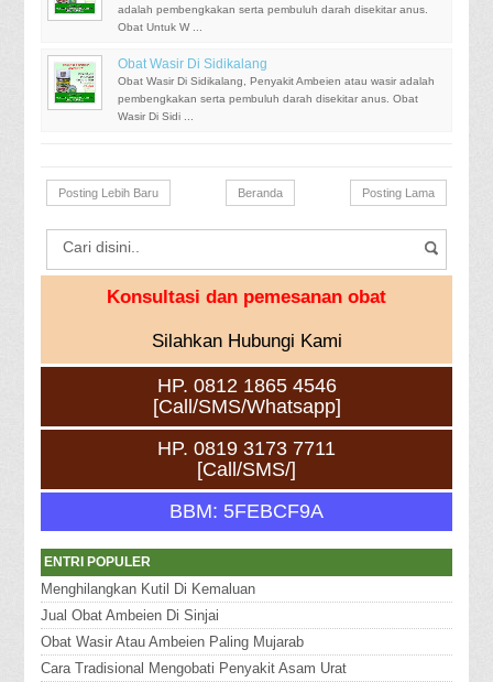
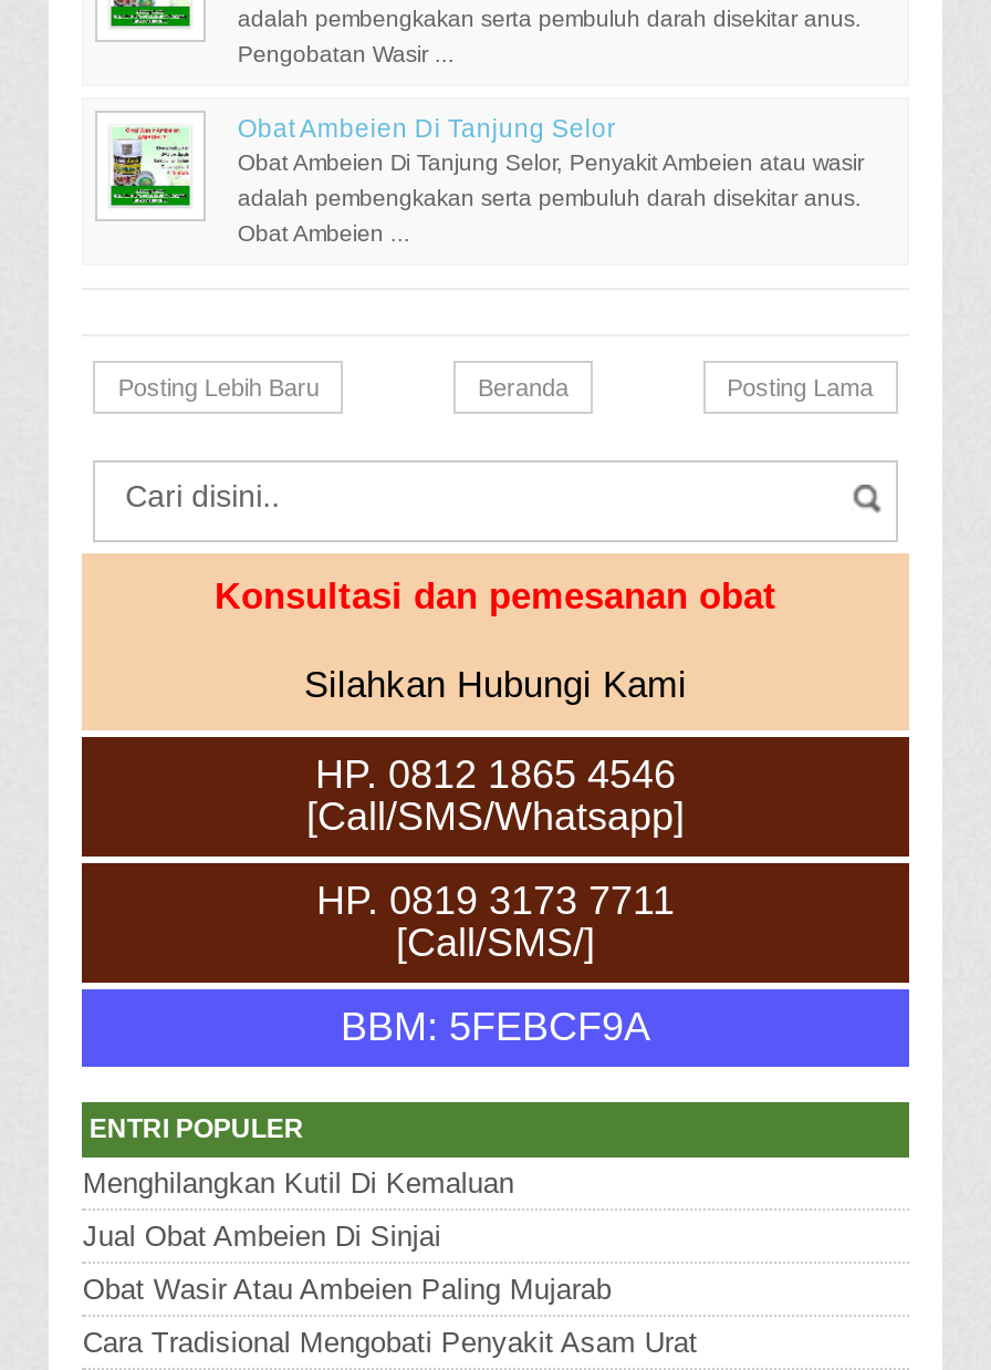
[118,21,203,33] Obat Untuk W ... -> [238,42,454,66] Pengobatan Wasir ...
[118,57,435,87] Obat Wasir Di Sidikalang | Obat Wasir Di Sidikalang, Penyakit Ambeien atau wasir adalah -> [238,115,864,175] Obat Ambeien Di Tanjung Selor | Obat Ambeien Di Tanjung Selor, Penyakit Ambeien atau wasir
[118,93,419,105] pembengkakan serta pembuluh darah disekitar anus. Obat -> [238,186,861,210] adalah pembengkakan serta pembuluh darah disekitar anus.
[118,110,194,122] Wasir Di Sidi ... -> [238,221,410,246] Obat Ambeien ...

